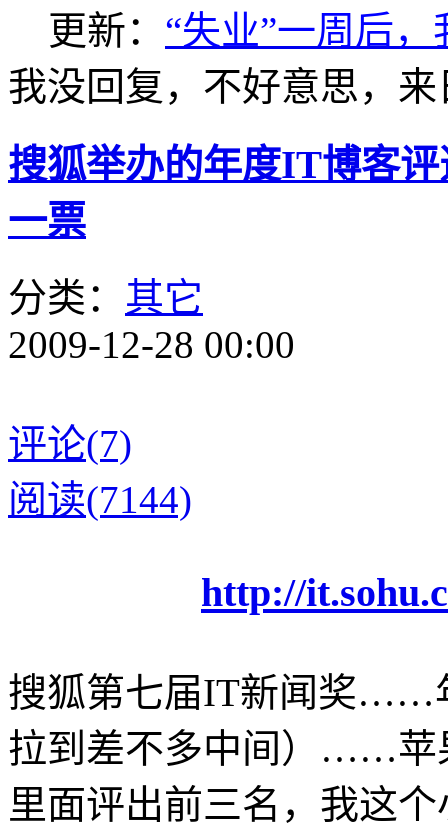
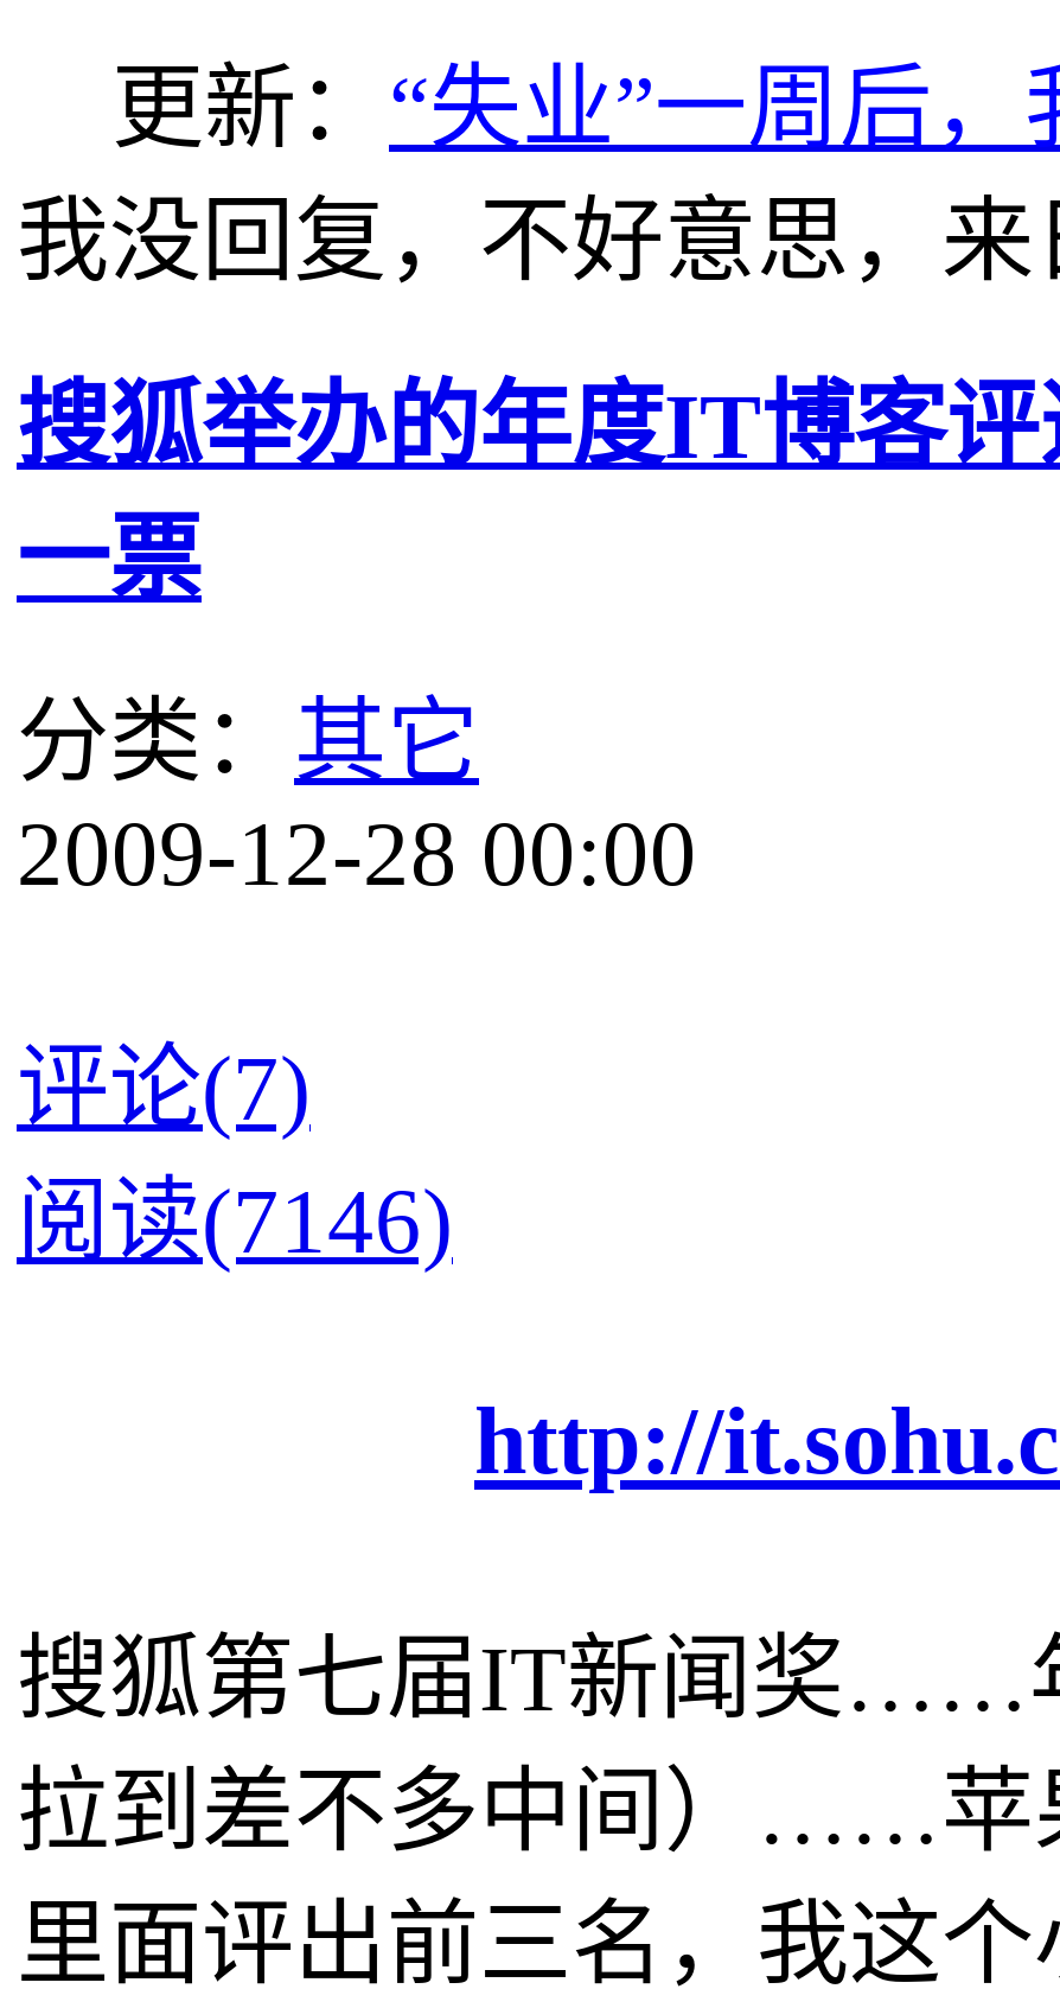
[8,478,192,521] 阅读(7144) -> [17,1169,453,1271] 阅读(7146)

